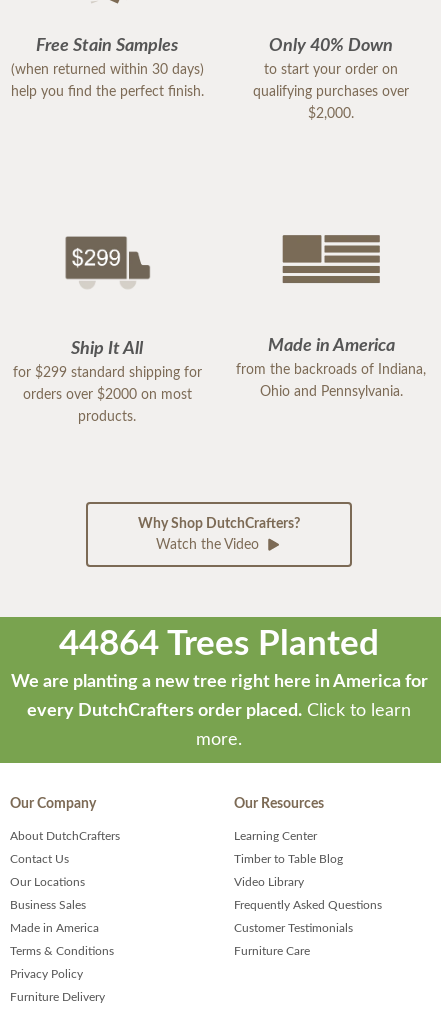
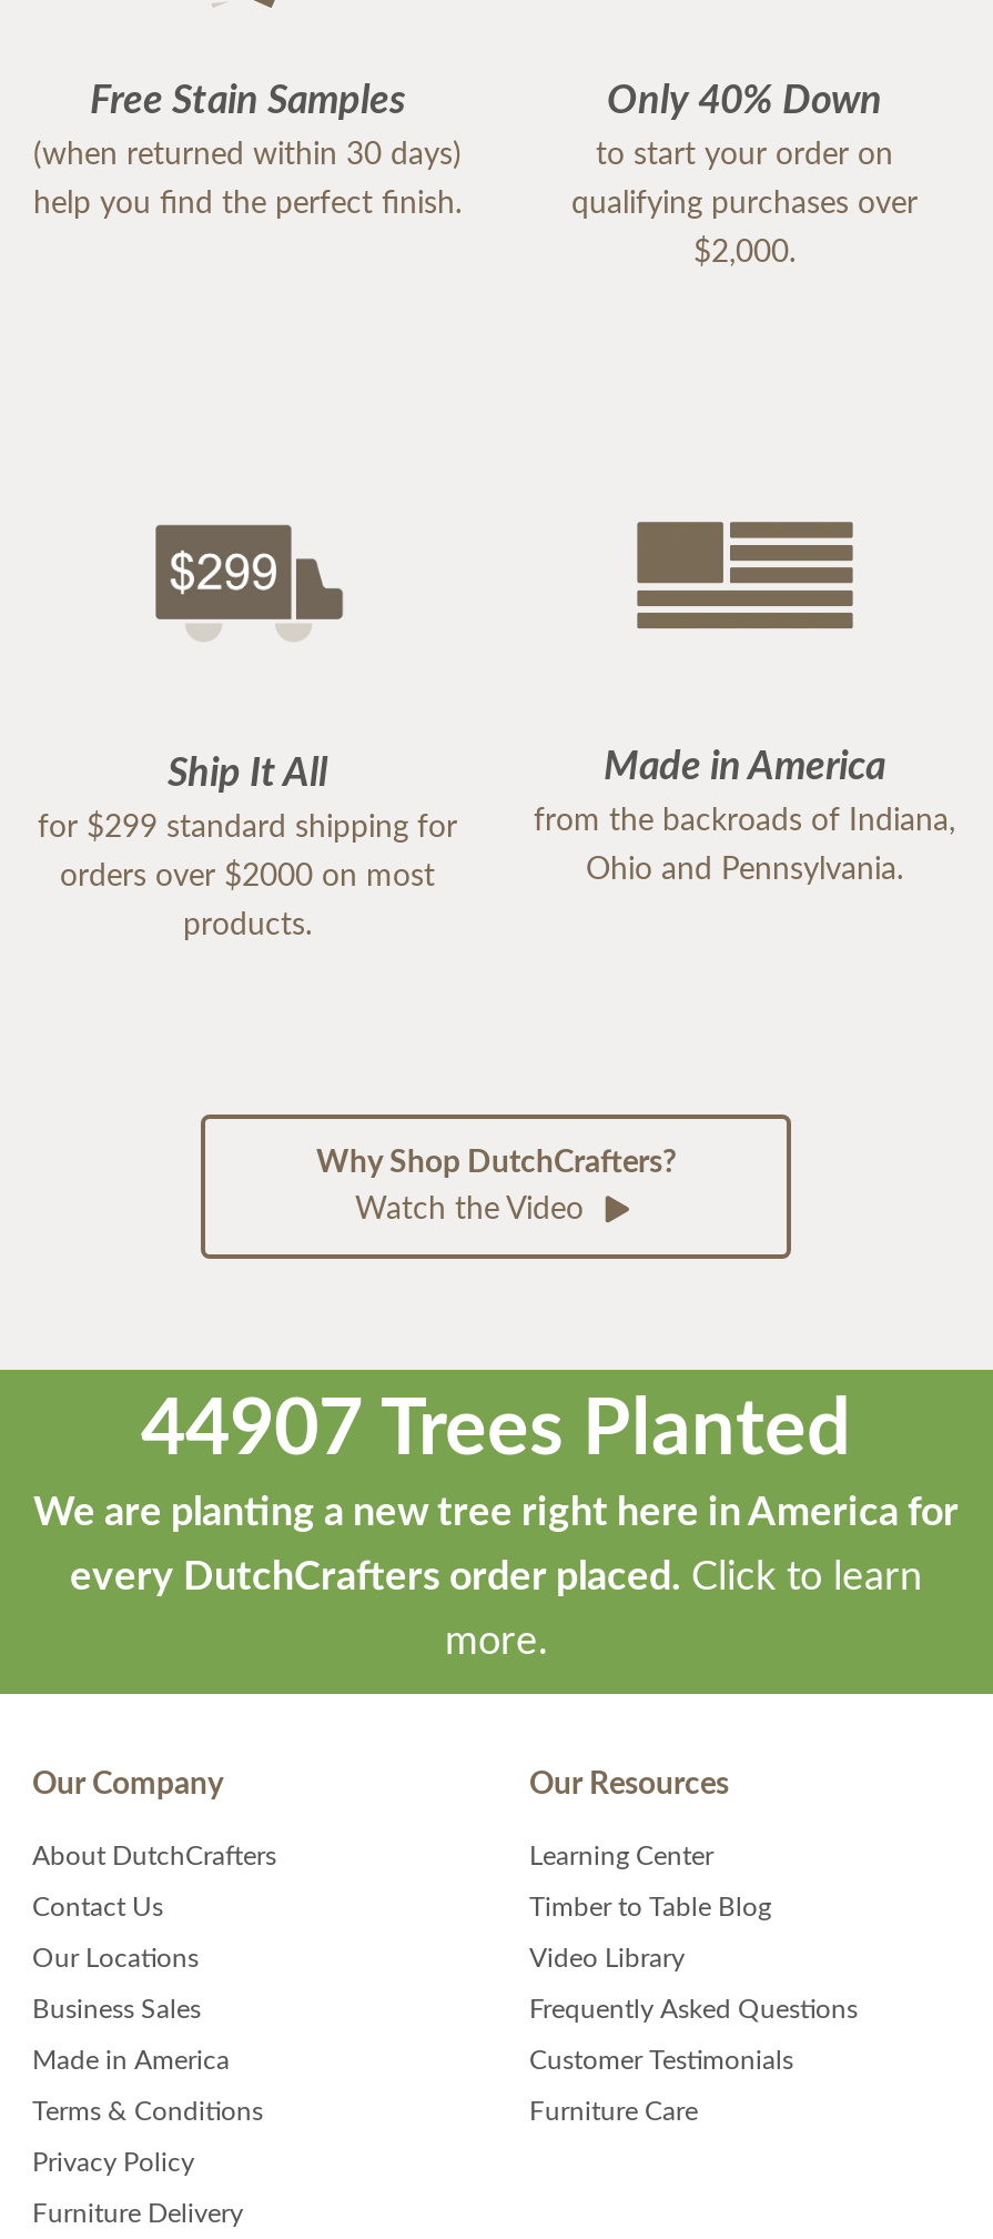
[59,627,379,662] 44864 Trees Planted -> [141,1392,851,1470] 44907 Trees Planted

